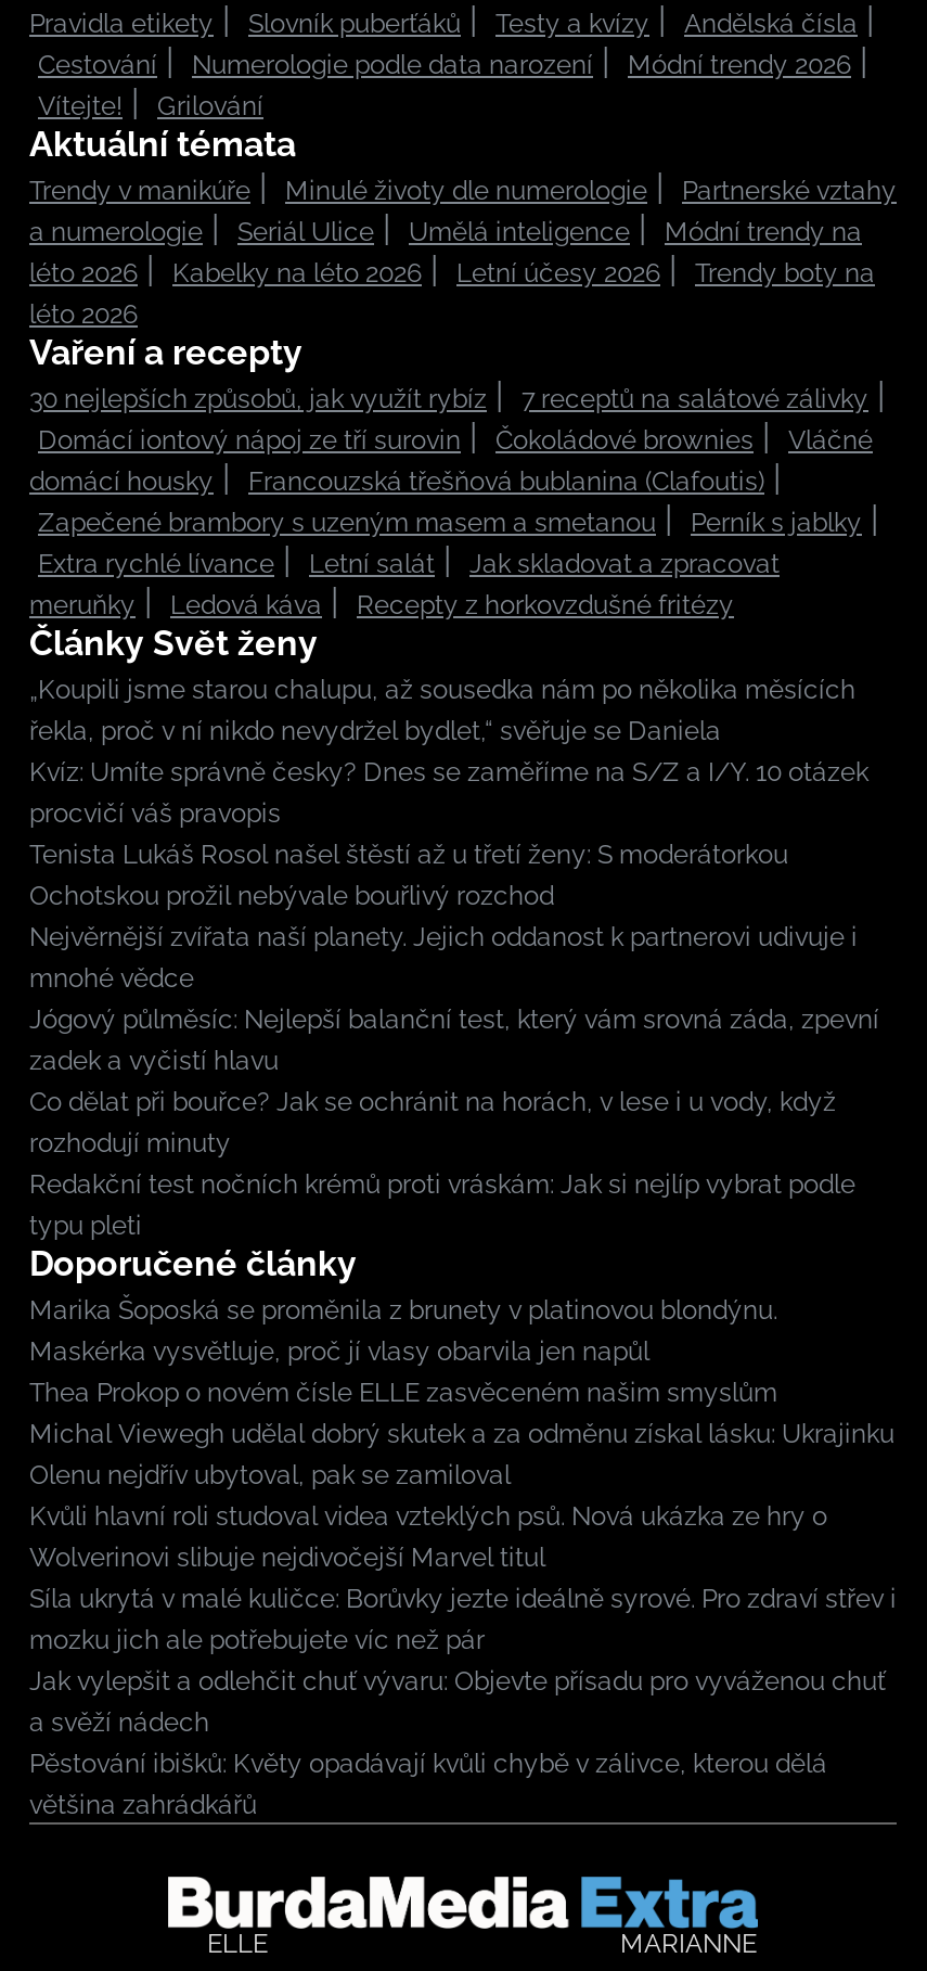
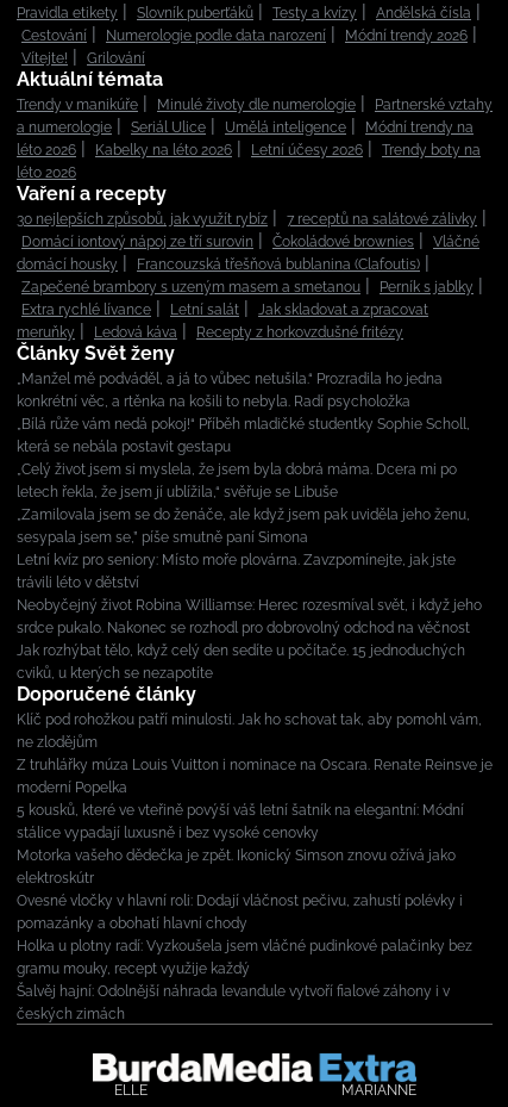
[29,675,879,1241] „Koupili jsme starou chalupu, až sousedka nám po několika měsících | řekla, proč v ní nikdo nevydržel bydlet,“ svěřuje se Daniela | Kvíz: Umíte správně česky? Dnes se zaměříme na S/Z a I/Y. 10 otázek | procvičí váš pravopis | Tenista Lukáš Rosol našel štěstí až u třetí ženy: S moderátorkou | Ochotskou prožil nebývale bouřlivý rozchod | Nejvěrnější zvířata naší planety. Jejich oddanost k partnerovi udivuje i | mnohé vědce | Jógový půlměsíc: Nejlepší balanční test, který vám srovná záda, zpevní | zadek a vyčistí hlavu | Co dělat při bouřce? Jak se ochránit na horách, v lese i u vody, když | rozhodují minuty | Redakční test nočních krémů proti vráskám: Jak si nejlíp vybrat podle | typu pleti -> [17,371,482,682] „Manžel mě podváděl, a já to vůbec netušila.“ Prozradila ho jedna | konkrétní věc, a rtěnka na košili to nebyla. Radí psycholožka | „Bílá růže vám nedá pokoj!“ Příběh mladičké studentky Sophie Scholl, | která se nebála postavit gestapu | „Celý život jsem si myslela, že jsem byla dobrá máma. Dcera mi po | letech řekla, že jsem jí ublížila,“ svěřuje se Libuše | „Zamilovala jsem se do ženáče, ale když jsem pak uviděla jeho ženu, | sesypala jsem se,” píše smutně paní Simona | Letní kvíz pro seniory: Místo moře plovárna. Zavzpomínejte, jak jste | trávili léto v dětství | Neobyčejný život Robina Williamse: Herec rozesmíval svět, i když jeho | srdce pukalo. Nakonec se rozhodl pro dobrovolný odchod na věčnost | Jak rozhýbat tělo, když celý den sedíte u počítače. 15 jednoduchých | cviků, u kterých se nezapotíte
[29,1295,897,1820] Marika Šoposká se proměnila z brunety v platinovou blondýnu. | Maskérka vysvětluje, proč jí vlasy obarvila jen napůl | Thea Prokop o novém čísle ELLE zasvěceném našim smyslům | Michal Viewegh udělal dobrý skutek a za odměnu získal lásku: Ukrajinku | Olenu nejdřív ubytoval, pak se zamiloval | Kvůli hlavní roli studoval videa vzteklých psů. Nová ukázka ze hry o | Wolverinovi slibuje nejdivočejší Marvel titul | Síla ukrytá v malé kuličce: Borůvky jezte ideálně syrové. Pro zdraví střev i | mozku jich ale potřebujete víc než pár | Jak vylepšit a odlehčit chuť vývaru: Objevte přísadu pro vyváženou chuť | a svěží nádech | Pěstování ibišků: Květy opadávají kvůli chybě v zálivce, kterou dělá | většina zahrádkářů -> [17,711,493,1022] Klíč pod rohožkou patří minulosti. Jak ho schovat tak, aby pomohl vám, | ne zlodějům | Z truhlářky múza Louis Vuitton i nominace na Oscara. Renate Reinsve je | moderní Popelka | 5 kousků, které ve vteřině povýší váš letní šatník na elegantní: Módní | stálice vypadají luxusně i bez vysoké cenovky | Motorka vašeho dědečka je zpět. Ikonický Simson znovu ožívá jako | elektroskútr | Ovesné vločky v hlavní roli: Dodají vláčnost pečivu, zahustí polévky i | pomazánky a obohatí hlavní chody | Holka u plotny radí: Vyzkoušela jsem vláčné pudinkové palačinky bez | gramu mouky, recept využije každý | Šalvěj hajní: Odolnější náhrada levandule vytvoří fialové záhony i v | českých zimách

